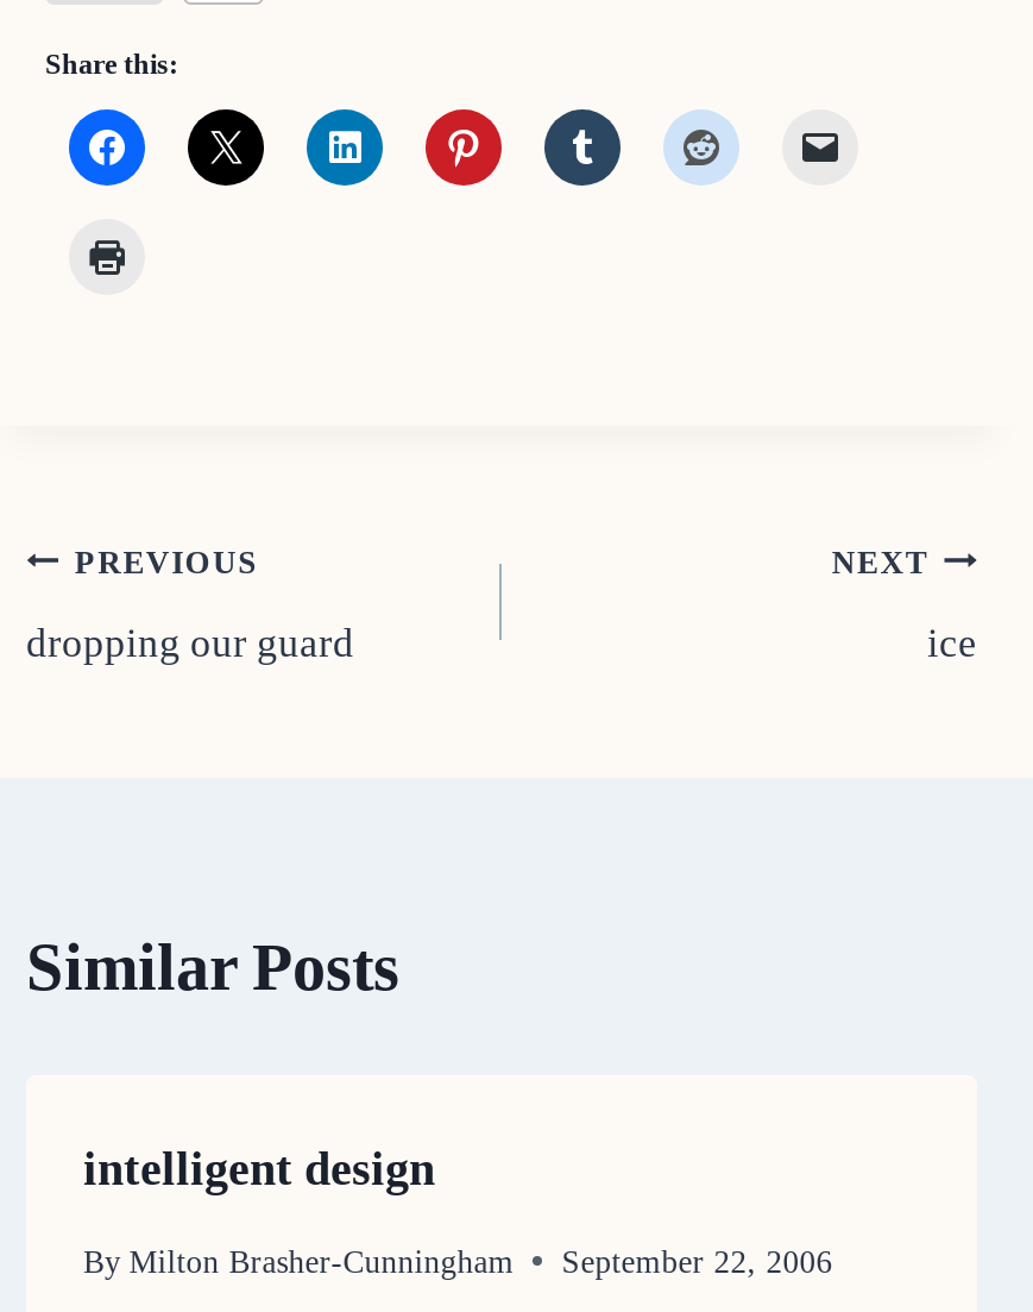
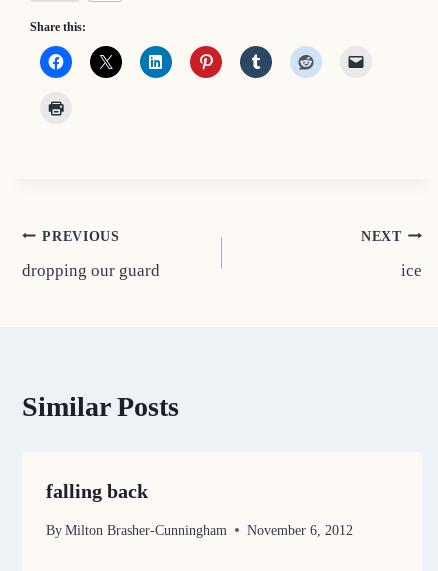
[83,1142,435,1195] intelligent design -> [46,480,148,502] falling back
[83,1244,833,1279] By Milton Brasher-Cunningham September 22, 2006 -> [46,523,353,538] By Milton Brasher-Cunningham November 6, 2012

